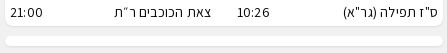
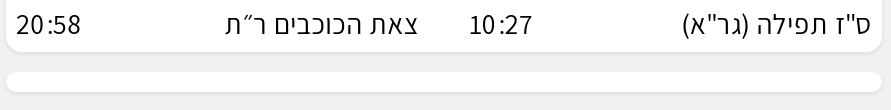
[10,3,43,21] 21:00 -> [16,6,84,42] 20:58
[114,3,270,21] 10:26 צאת הכוכבים ר״ת -> [224,6,534,42] 10:27 צאת הכוכבים ר״ת

